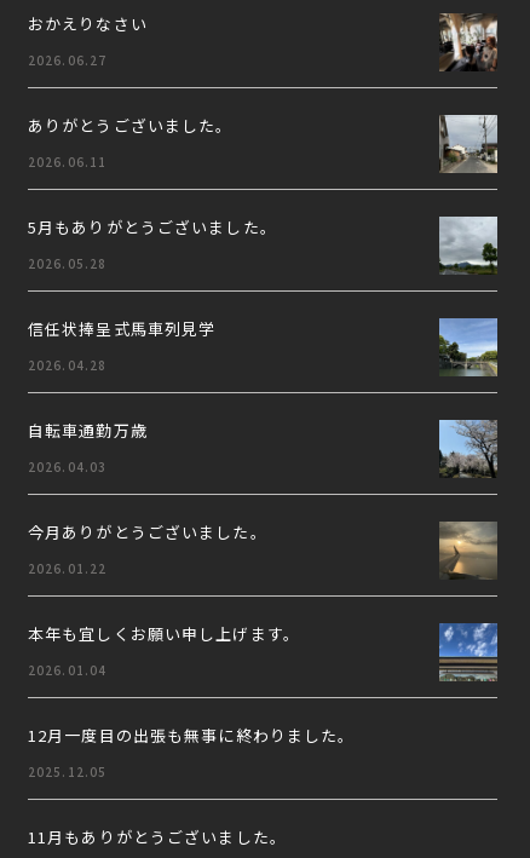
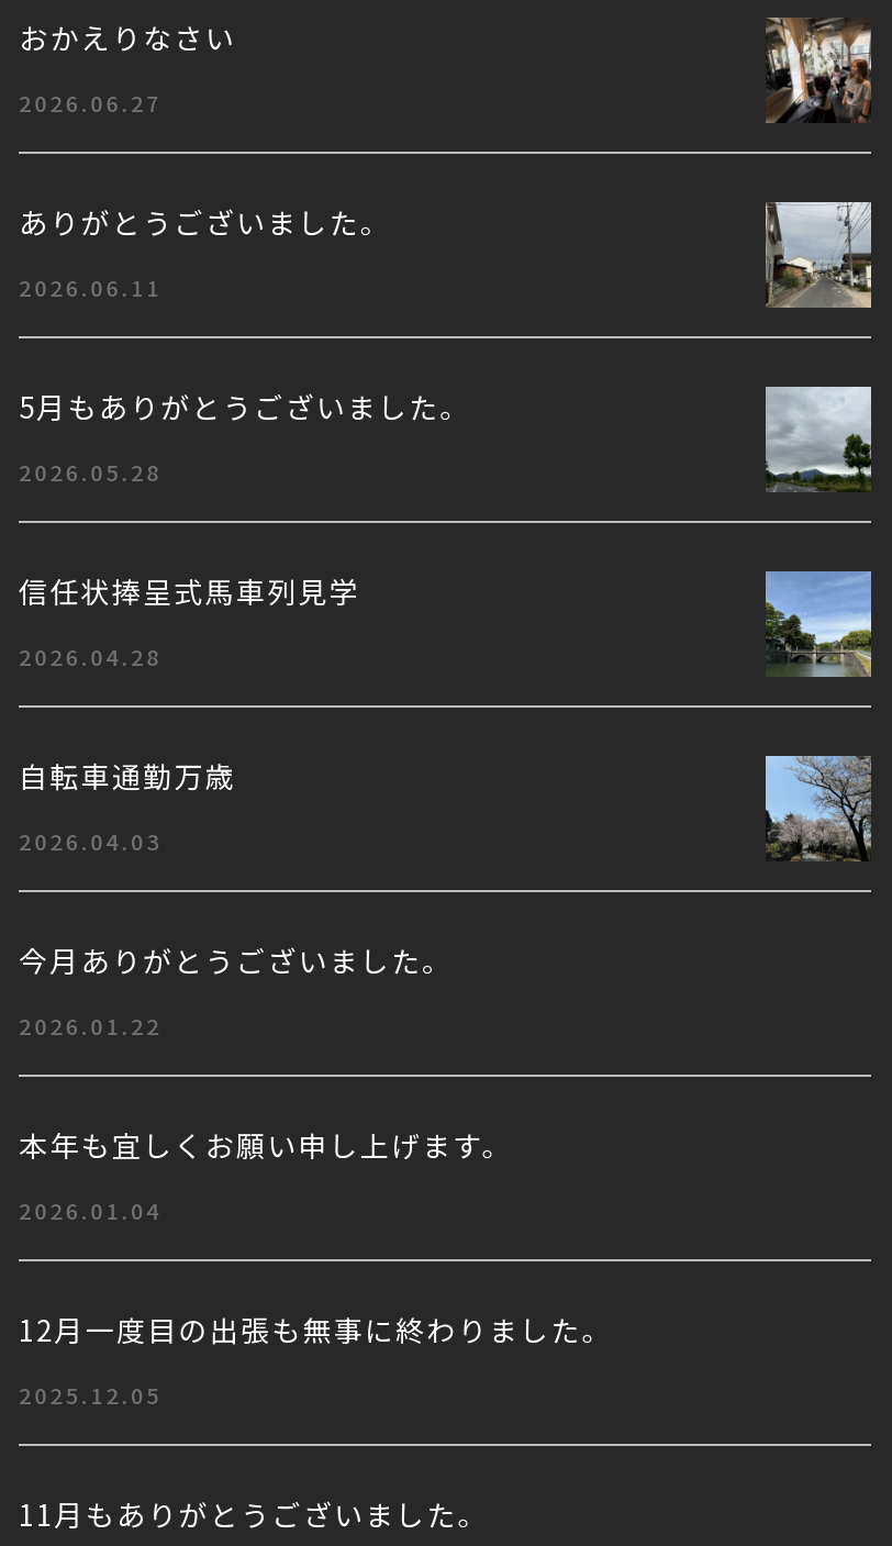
[438,520,499,580] [image] -> none
[438,622,499,683] [image] -> none

